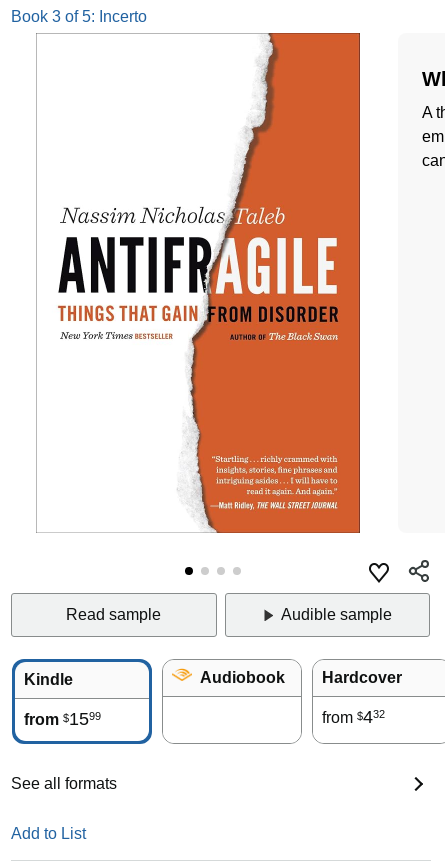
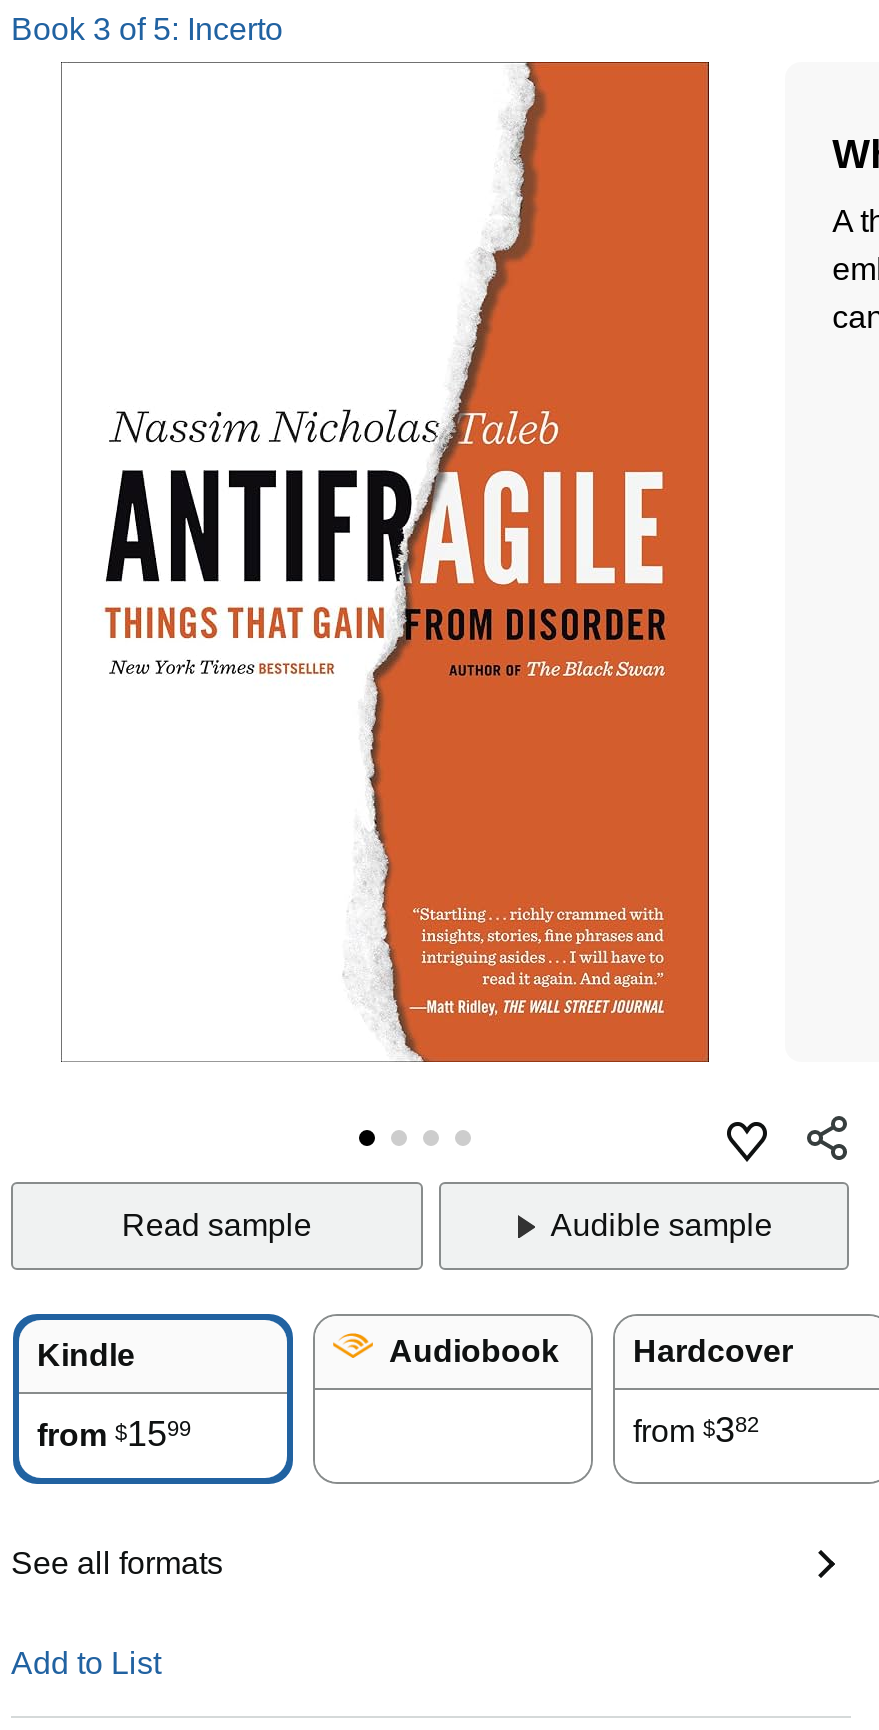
[322,707,385,727] from $432 -> [633,1410,759,1450] from $382

